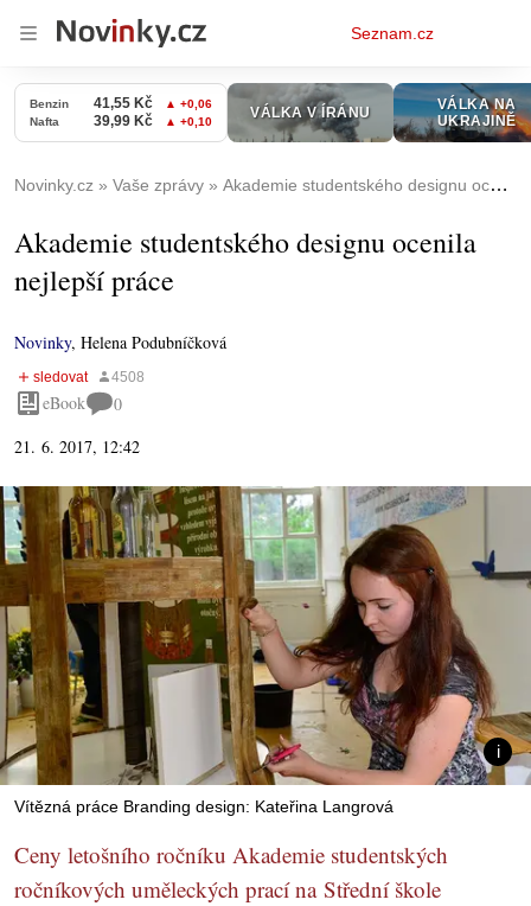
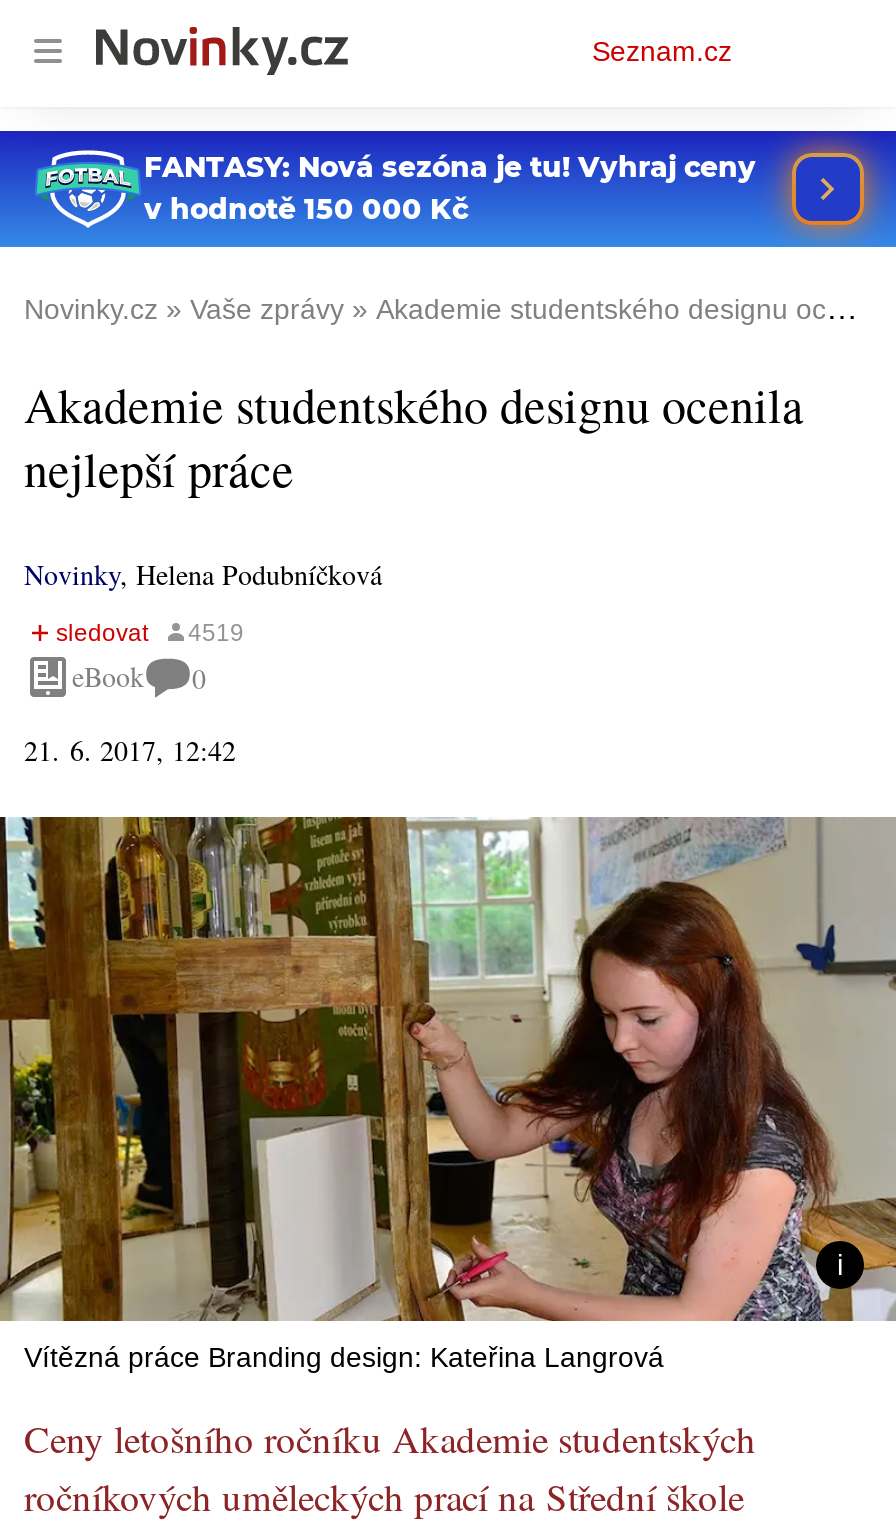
[4,81,527,148] [image] -> [6,129,890,249] [image]

